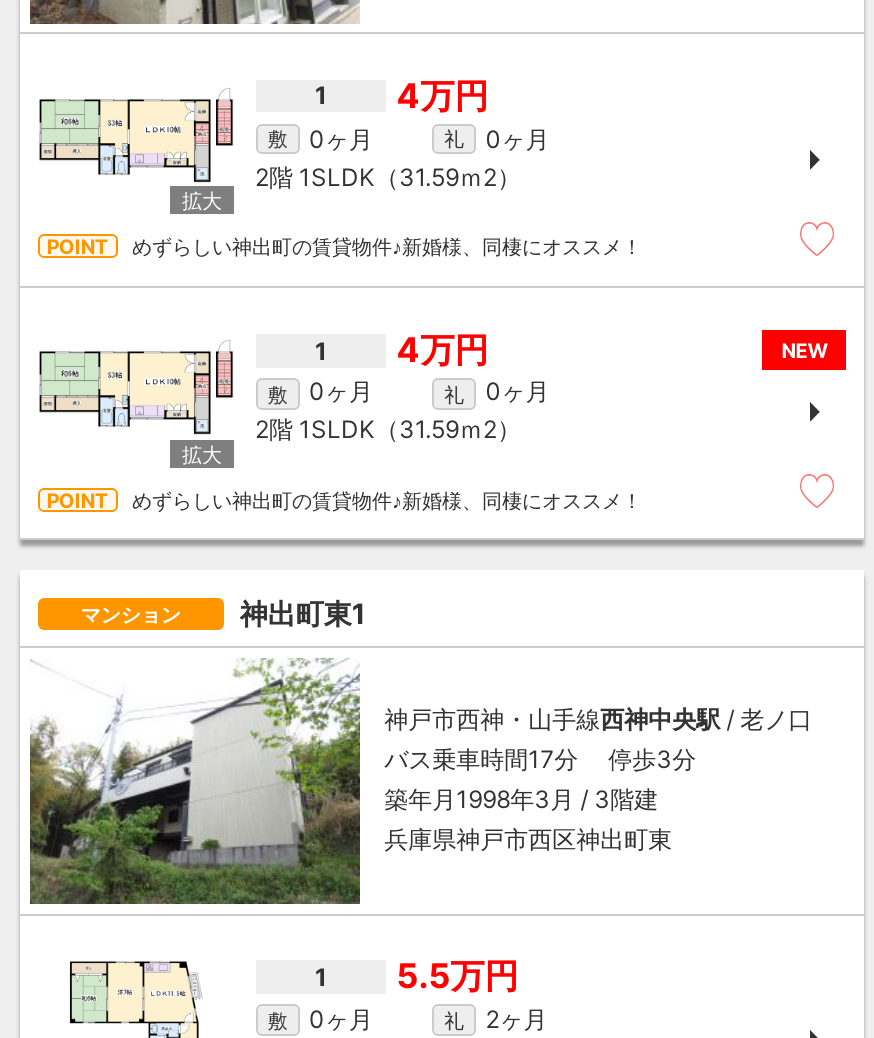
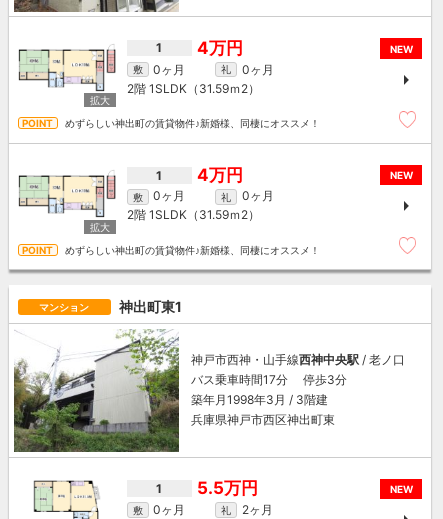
none -> [390,43,413,55] NEW
none -> [390,483,413,495] NEW

